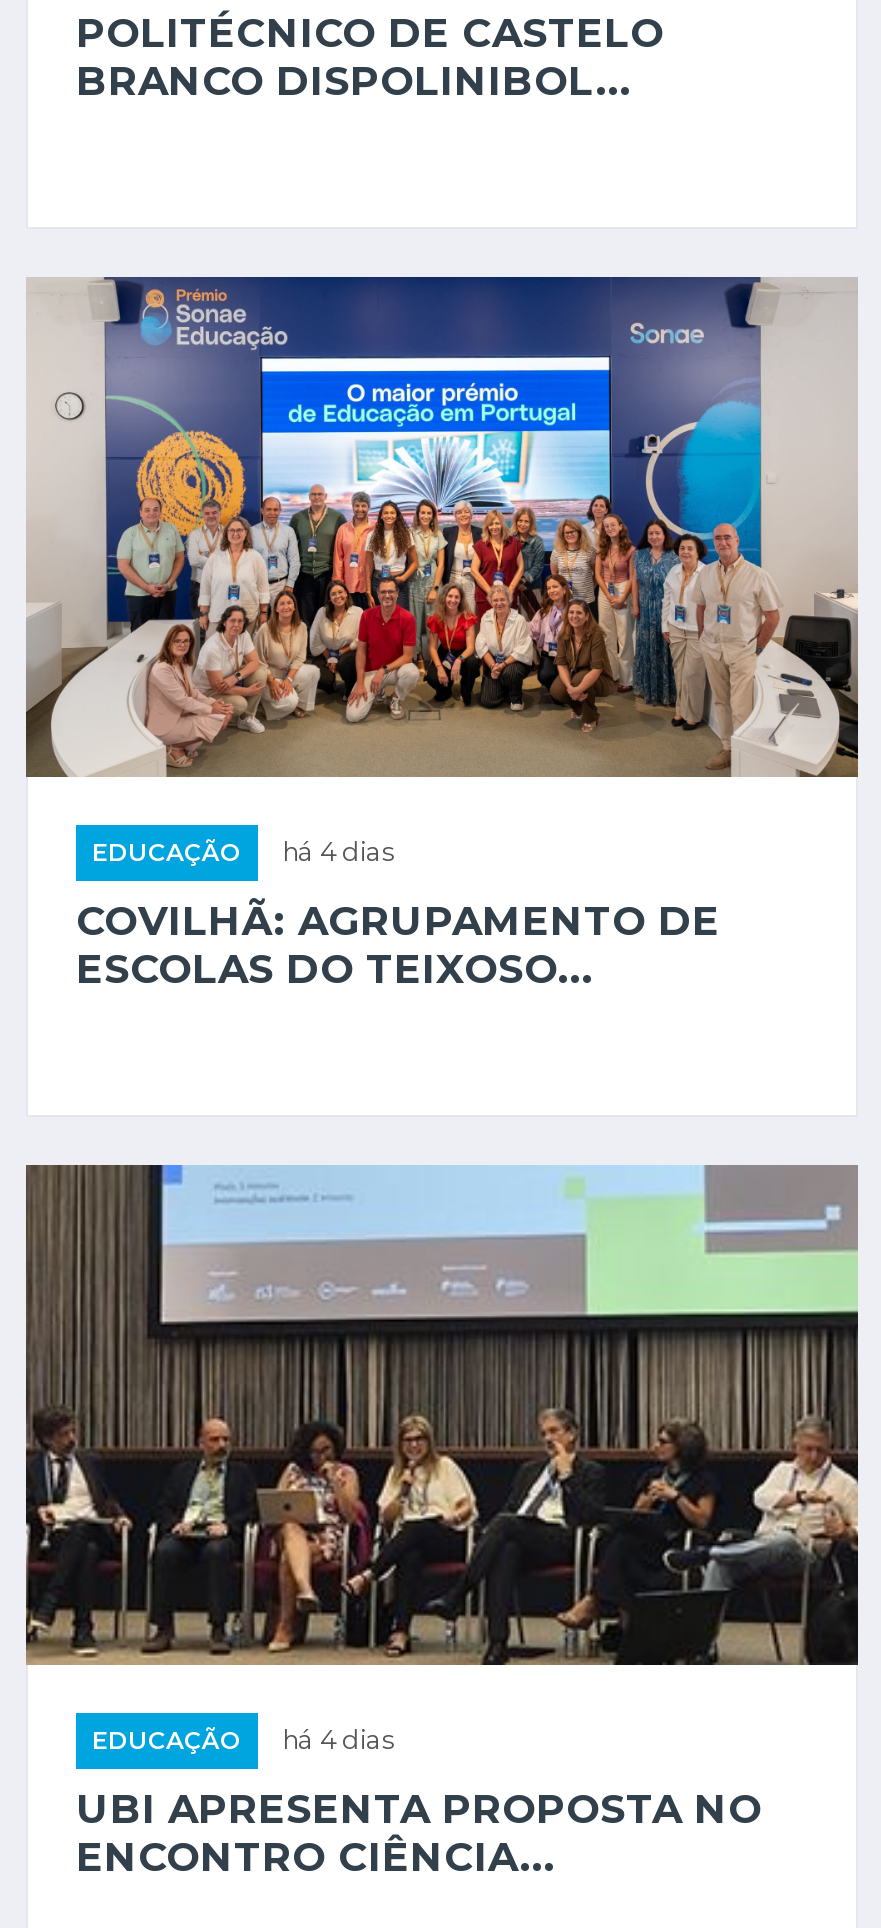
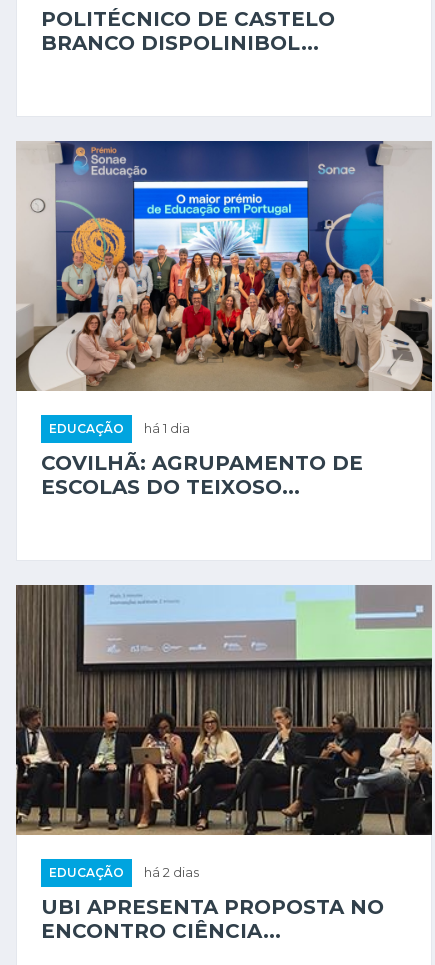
[92,839,394,869] EDUCAÇÃO há 4 dias -> [49,422,190,437] EDUCAÇÃO há 1 dia
[92,1727,394,1757] EDUCAÇÃO há 4 dias -> [49,866,199,881] EDUCAÇÃO há 2 dias

